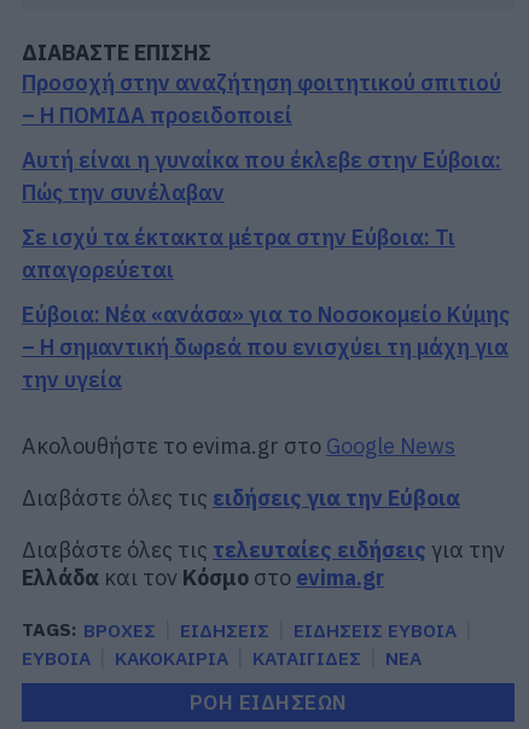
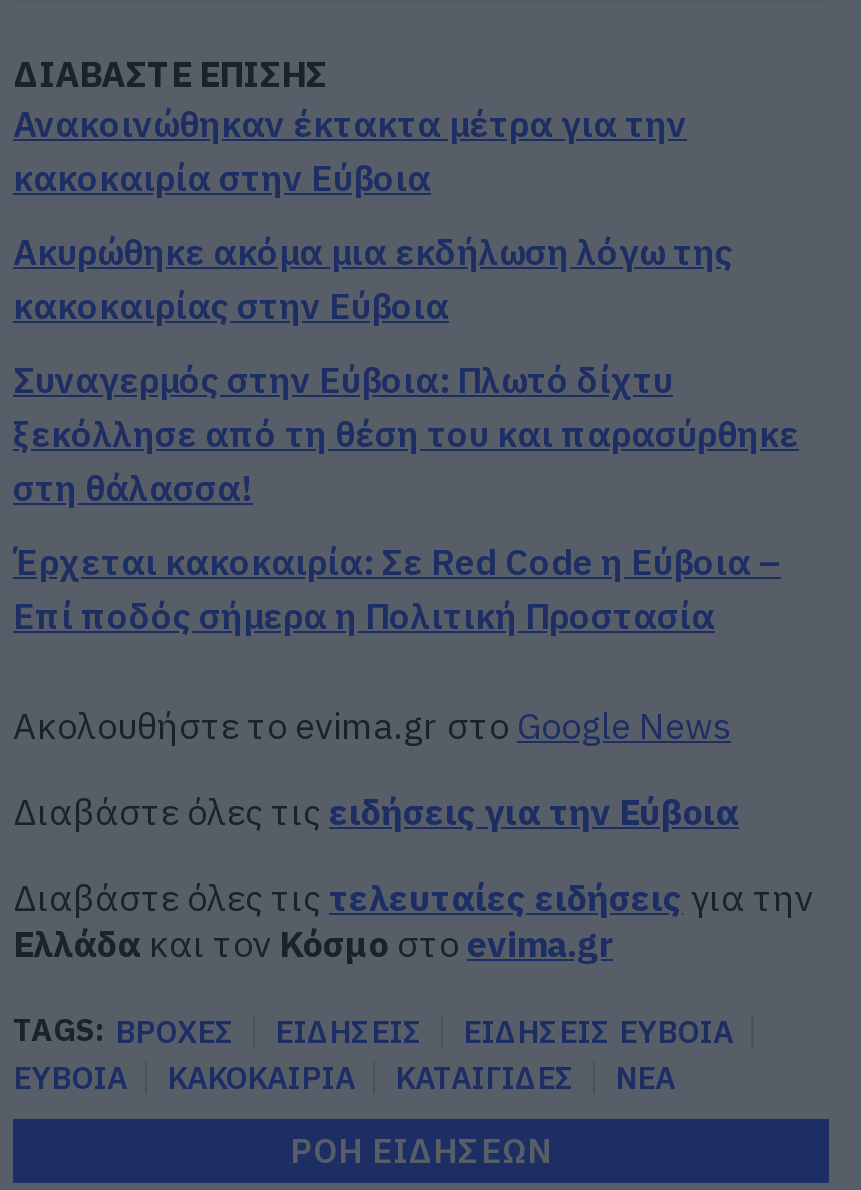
[22,68,501,129] Προσοχή στην αναζήτηση φοιτητικού σπιτιού | – Η ΠΟΜΙΔΑ προειδοποιεί -> [13,100,687,200] Ανακοινώθηκαν έκτακτα μέτρα για την | κακοκαιρία στην Εύβοια
[22,146,501,206] Αυτή είναι η γυναίκα που έκλεβε στην Εύβοια: | Πώς την συνέλαβαν -> [13,228,733,328] Ακυρώθηκε ακόμα μια εκδήλωση λόγω της | κακοκαιρίας στην Εύβοια
[22,223,455,283] Σε ισχύ τα έκτακτα μέτρα στην Εύβοια: Τι | απαγορεύεται -> [13,356,799,510] Συναγερμός στην Εύβοια: Πλωτό δίχτυ | ξεκόλλησε από τη θέση του και παρασύρθηκε | στη θάλασσα!
[22,300,510,393] Εύβοια: Νέα «ανάσα» για το Νοσοκομείο Κύμης | – Η σημαντική δωρεά που ενισχύει τη μάχη για | την υγεία -> [13,538,781,638] Έρχεται κακοκαιρία: Σε Red Code η Εύβοια – | Επί ποδός σήμερα η Πολιτική Προστασία

